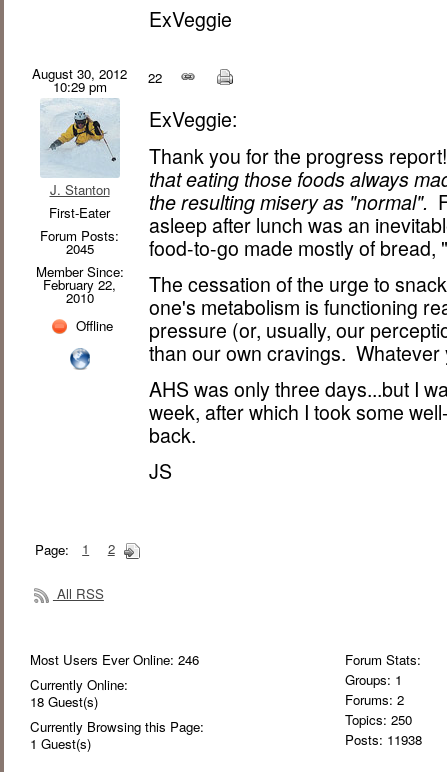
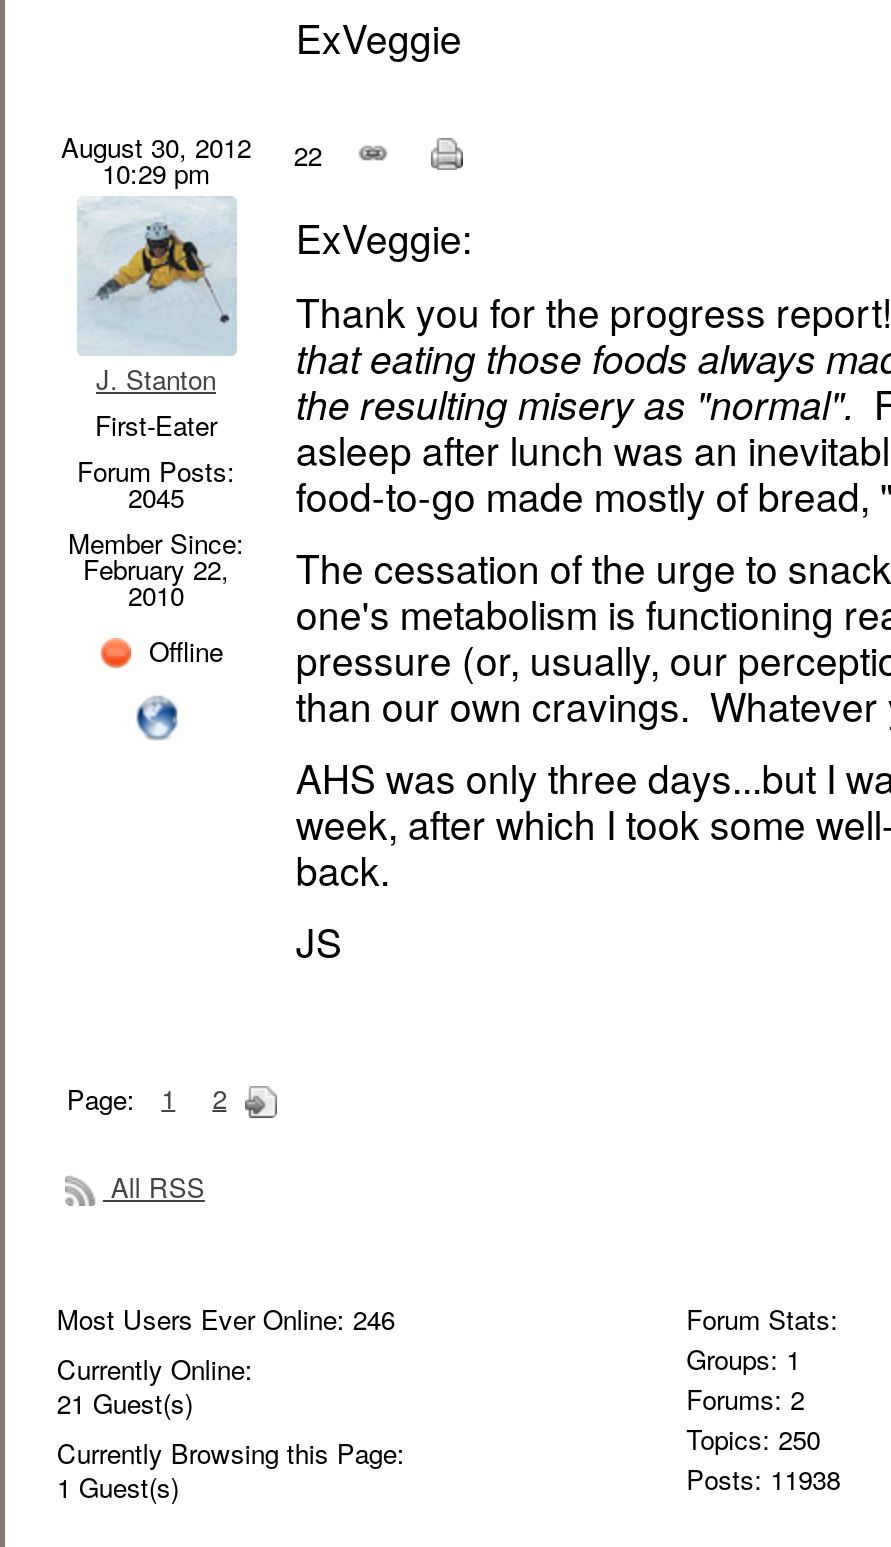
[30,692,98,711] 18 Guest(s) -> [57,1384,193,1422] 21 Guest(s)

